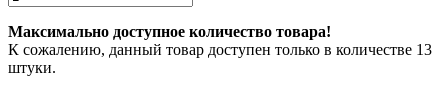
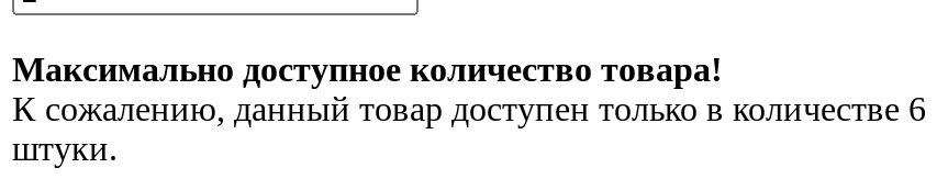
[8,41,432,58] К сожалению, данный товар доступен только в количестве 13 -> [12,90,926,127] К сожалению, данный товар доступен только в количестве 6

